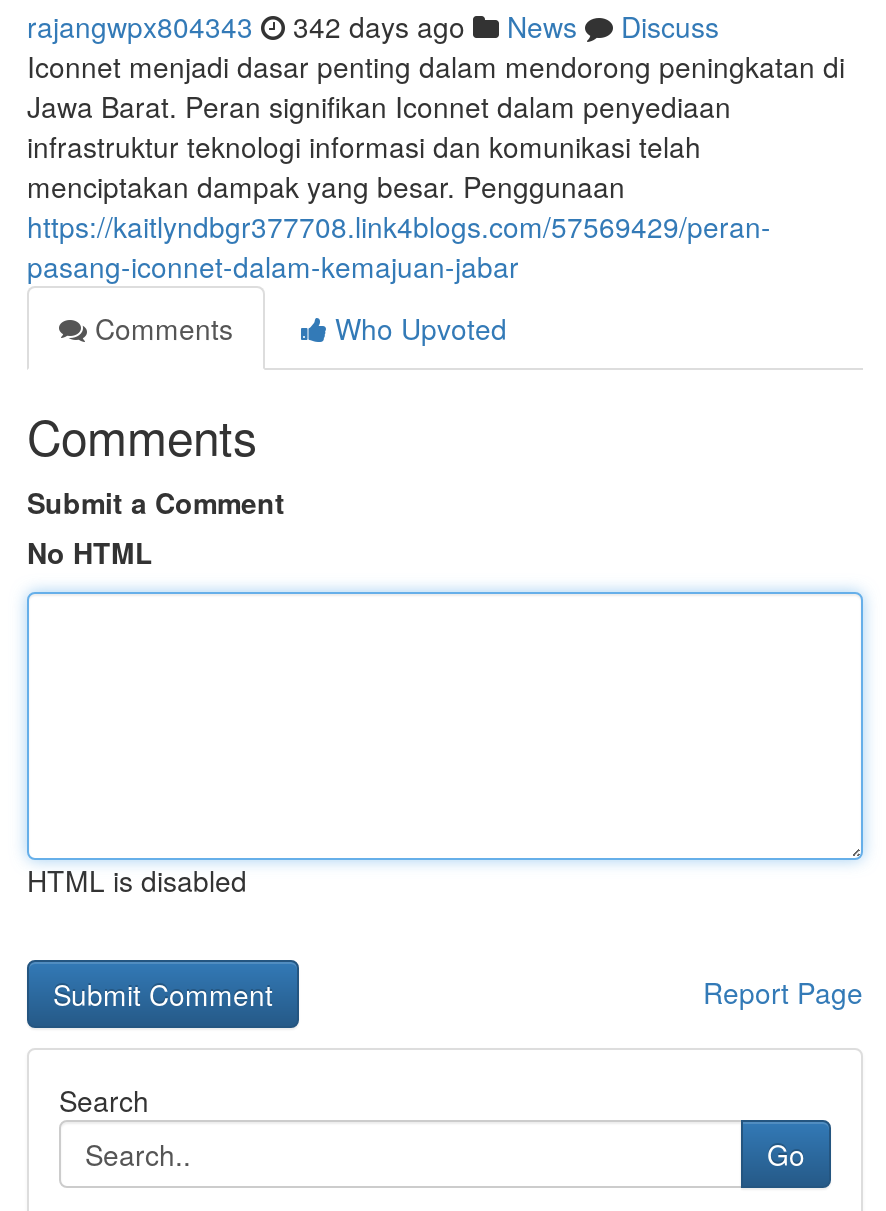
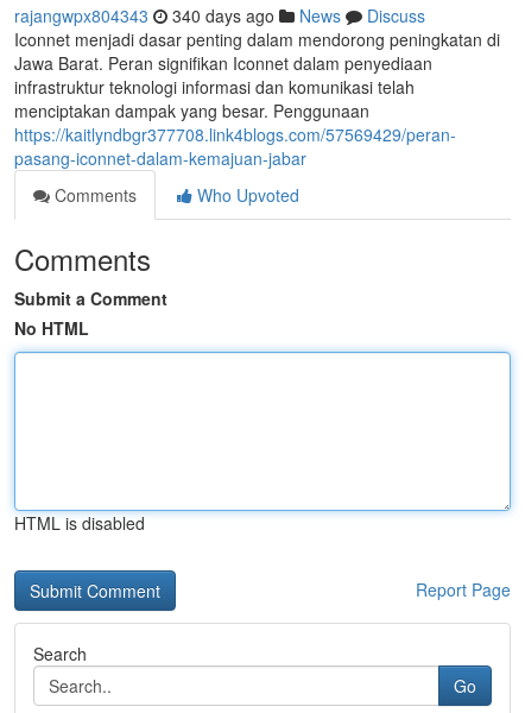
[27,6,719,46] rajangwpx804343 342 days ago News Discuss -> [14,4,425,27] rajangwpx804343 340 days ago News Discuss

